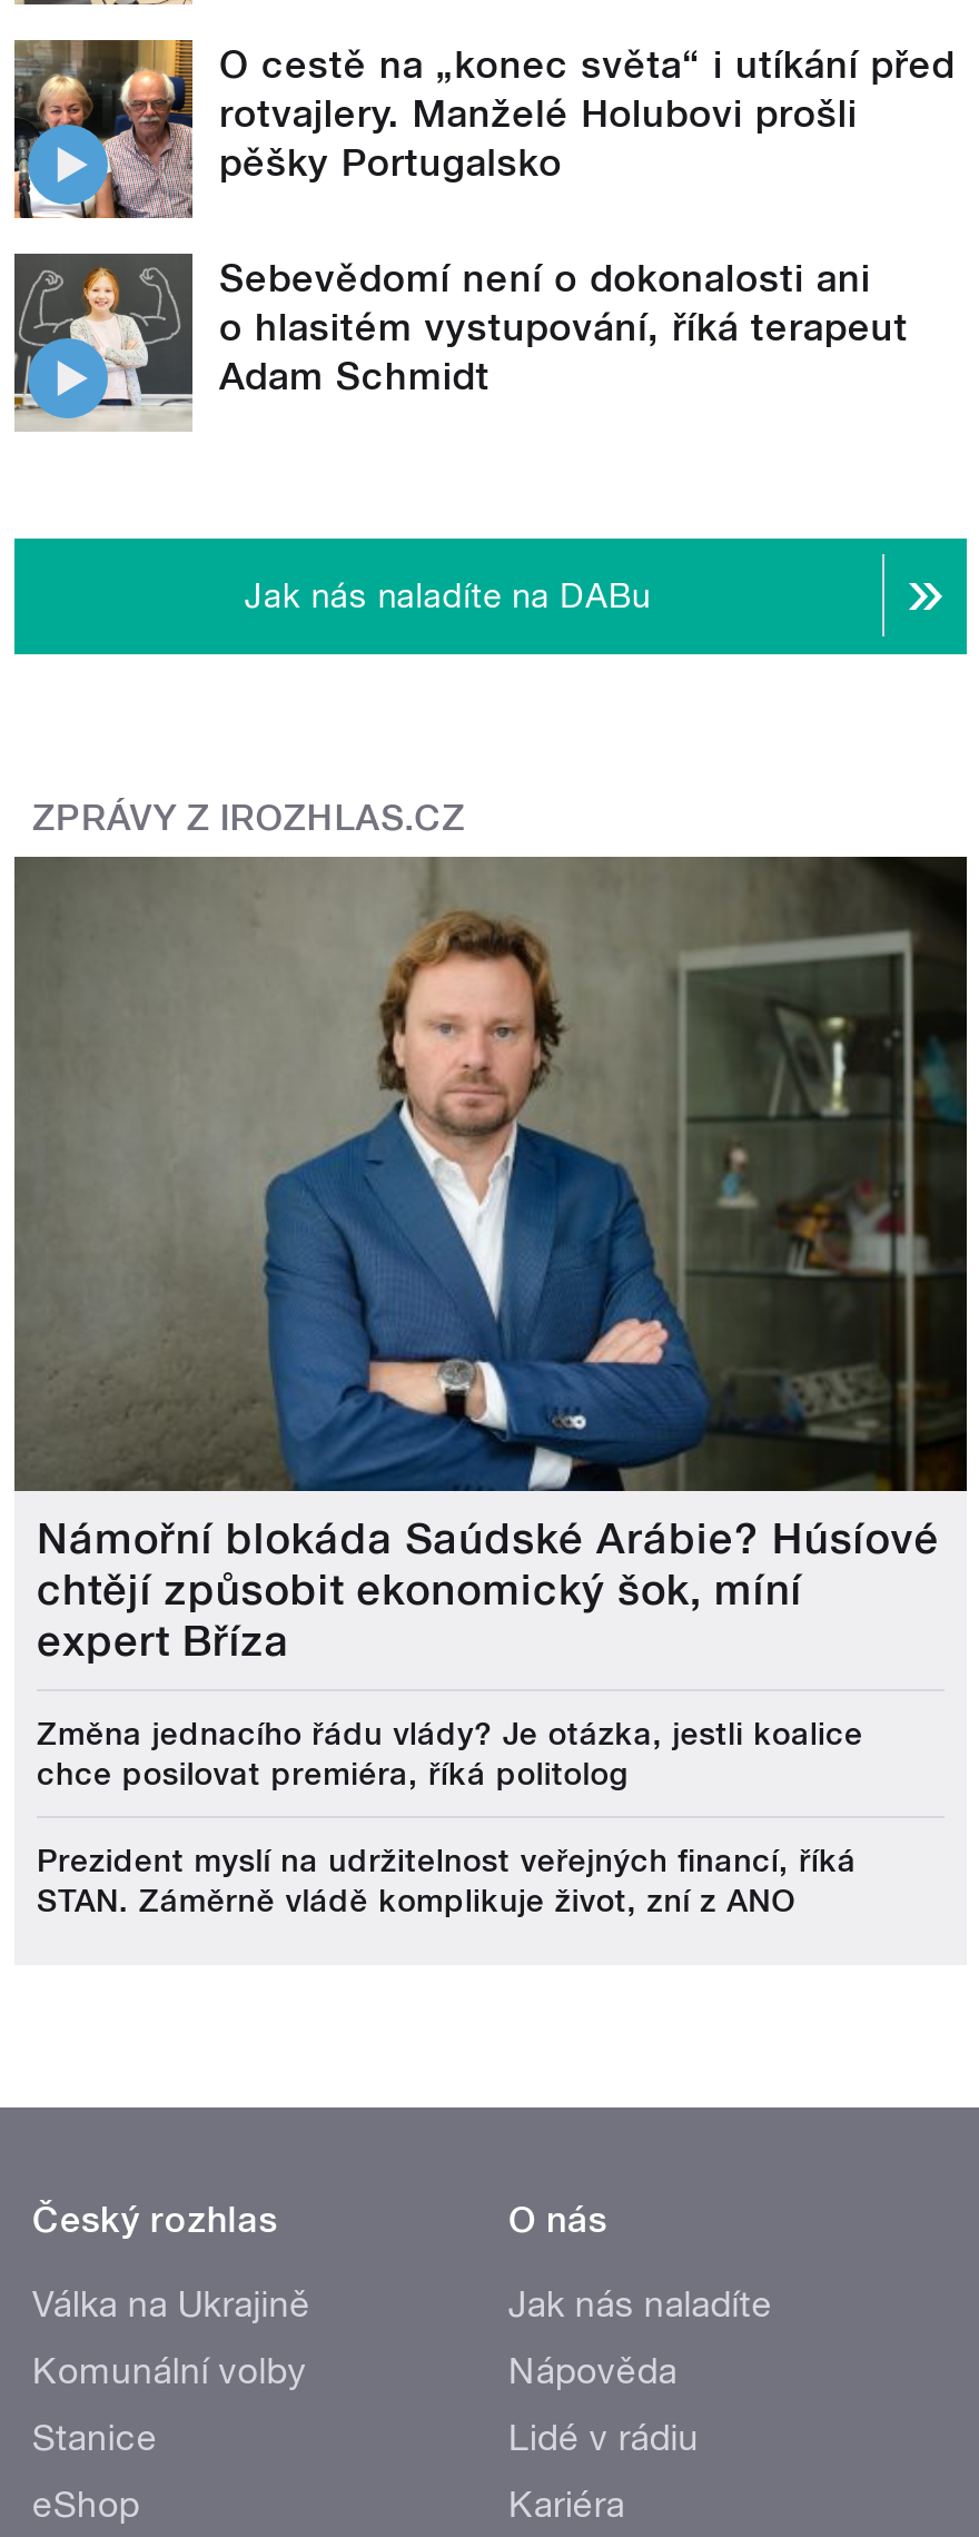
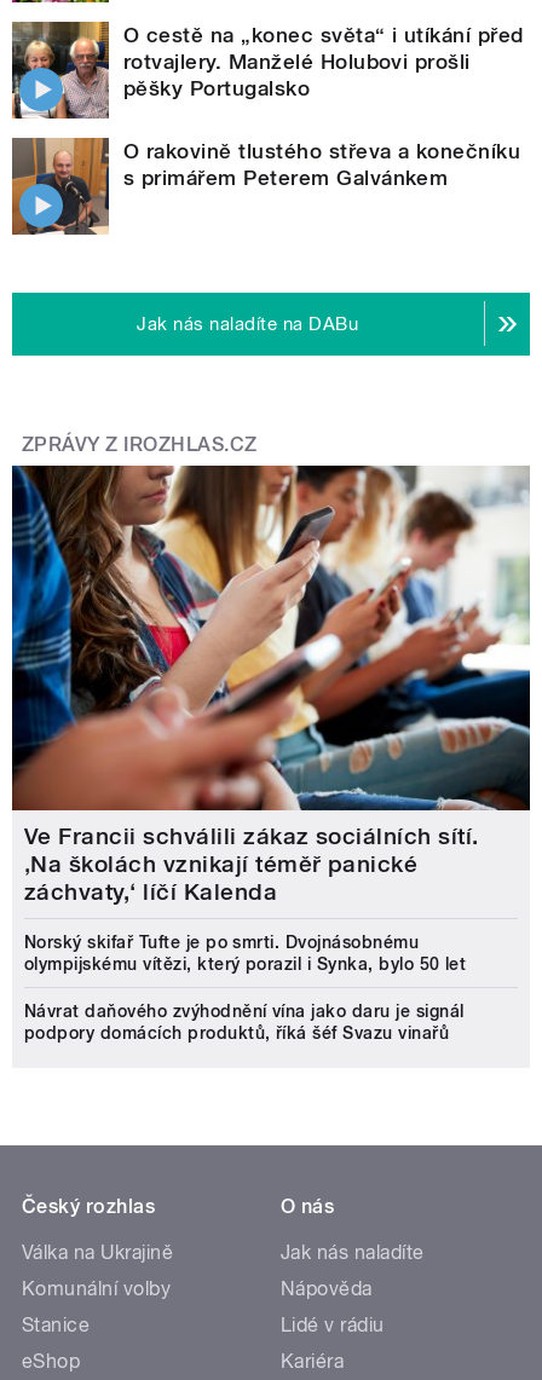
[12,251,908,430] [image] | Sebevědomí není o dokonalosti ani | o hlasitém vystupování, říká terapeut | Adam Schmidt -> [11,137,520,235] [image] | O rakovině tlustého střeva a konečníku | s primářem Peterem Galvánkem
[12,855,969,1667] [image] | Námořní blokáda Saúdské Arábie? Húsíové | chtějí způsobit ekonomický šok, míní | expert Bříza -> [11,464,531,906] [image] | Ve Francii schválili zákaz sociálních sítí. | ‚Na školách vznikají téměř panické | záchvaty,‘ líčí Kalenda
[37,1716,863,1791] Změna jednacího řádu vlády? Je otázka, jestli koalice | chce posilovat premiéra, říká politolog -> [24,932,466,974] Norský skifař Tufte je po smrti. Dvojnásobnému | olympijskému vítězi, který porazil i Synka, bylo 50 let
[37,1843,856,1918] Prezident myslí na udržitelnost veřejných financí, říká | STAN. Záměrně vládě komplikuje život, zní z ANO -> [24,1001,464,1043] Návrat daňového zvýhodnění vína jako daru je signál | podpory domácích produktů, říká šéf Svazu vinařů

